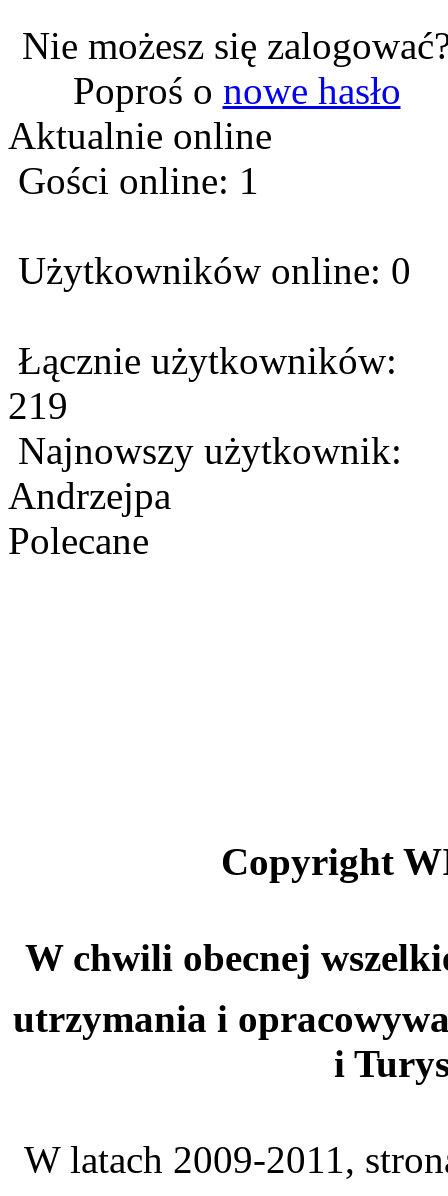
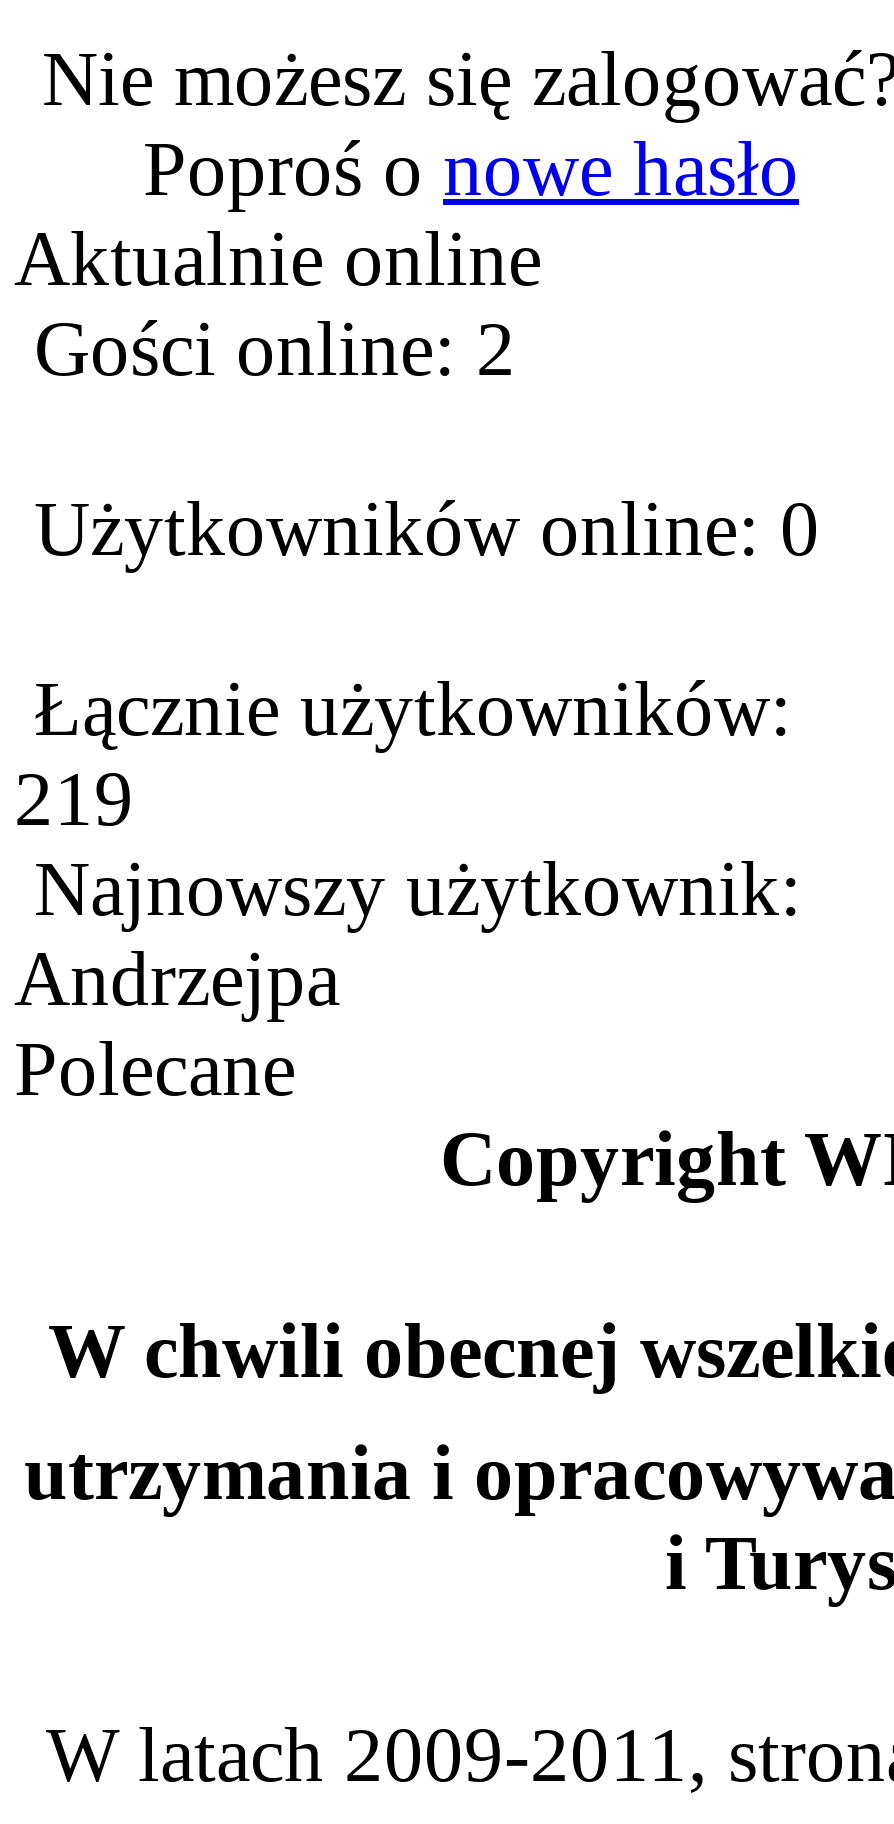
[8,159,259,202] Gości online: 1 -> [14,305,516,391] Gości online: 2

